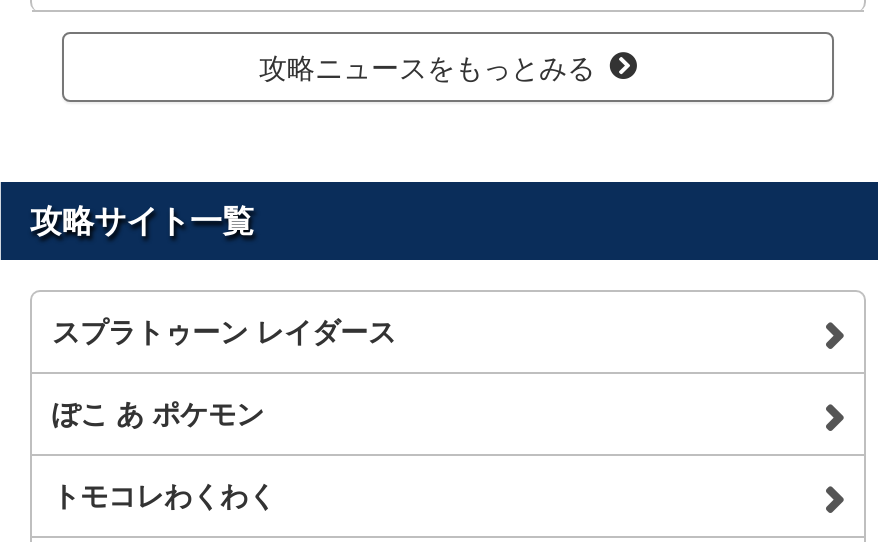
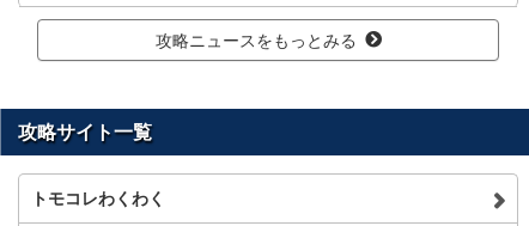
[52,317,396,431] スプラトゥーン レイダース | ぽこ あ ポケモン -> none

